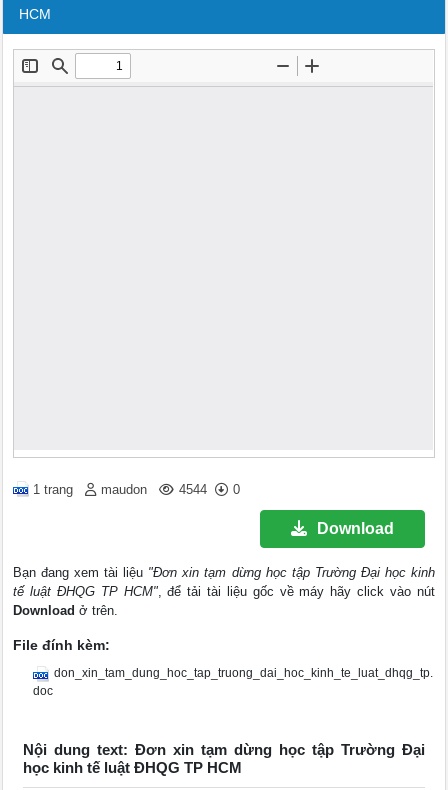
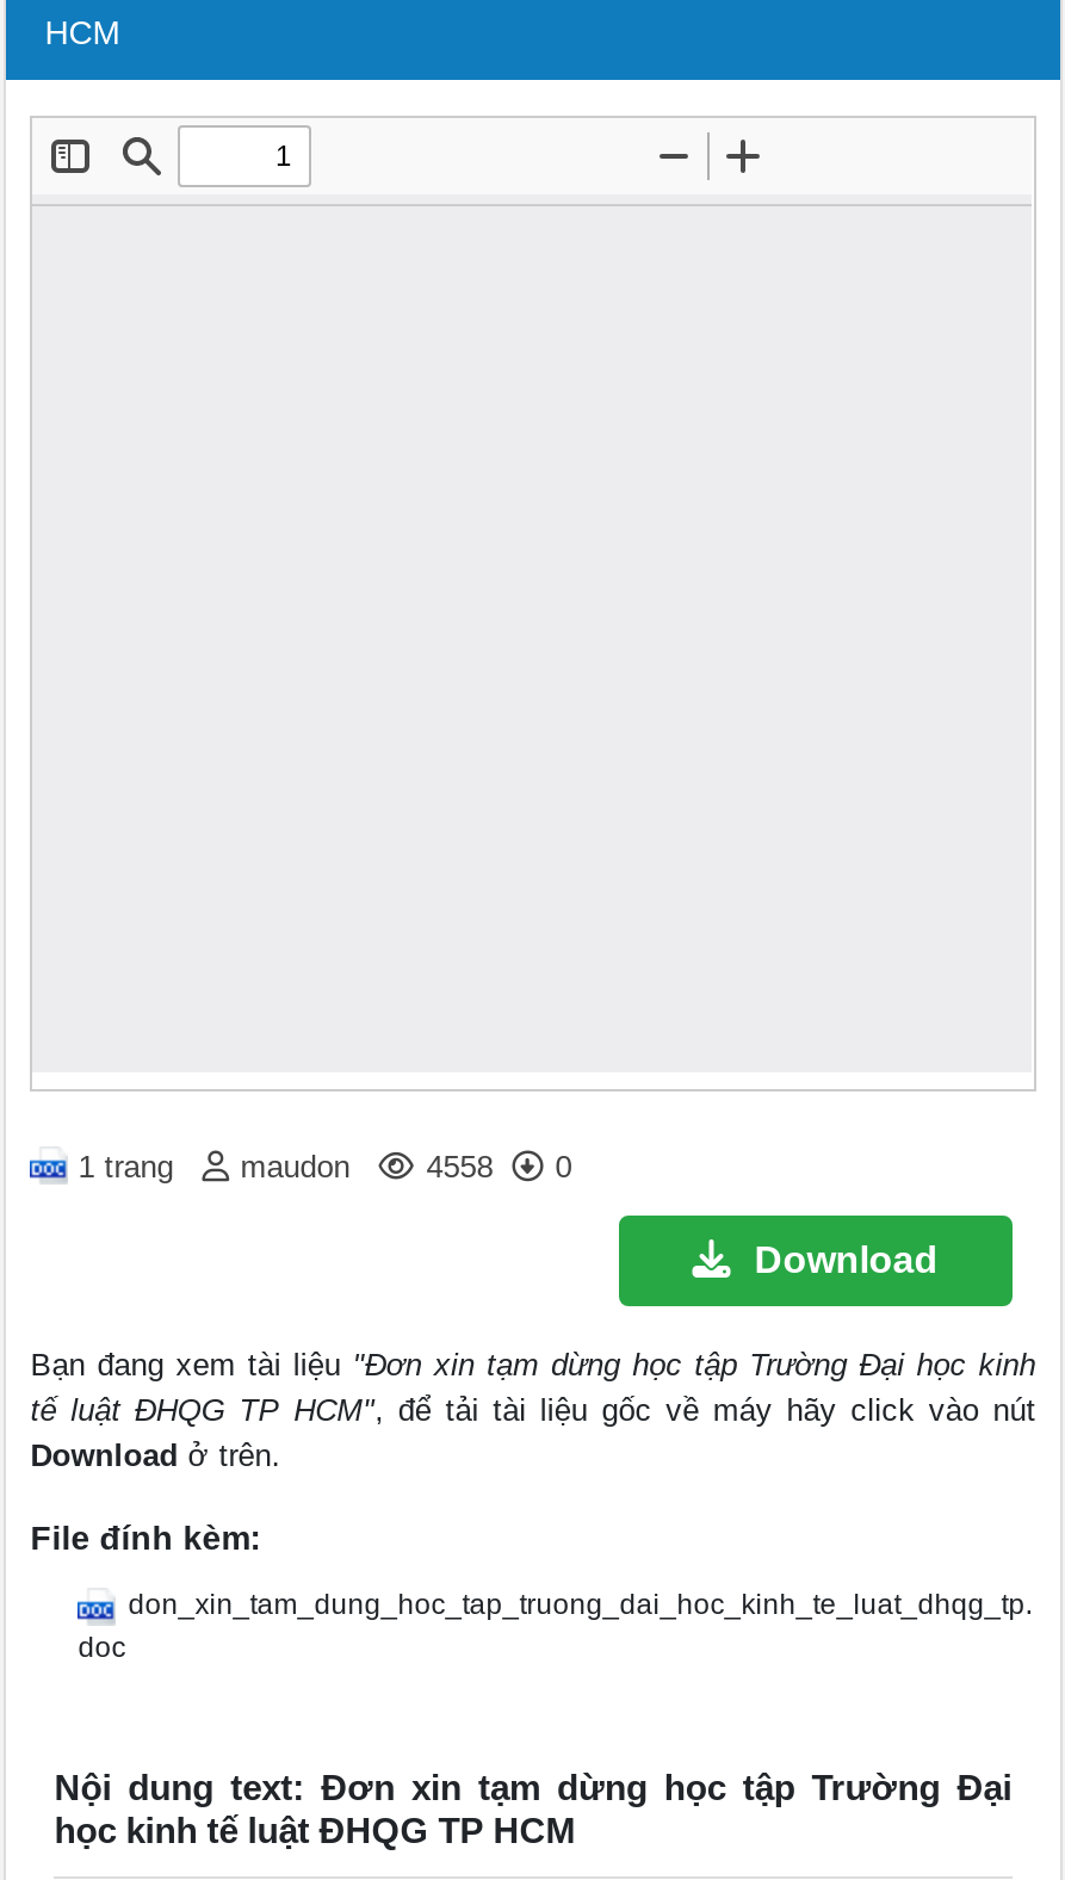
[179,482,240,497] 4544 0 -> [426,1149,572,1185] 4558 0

